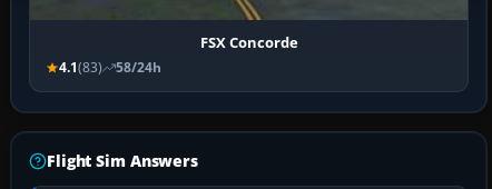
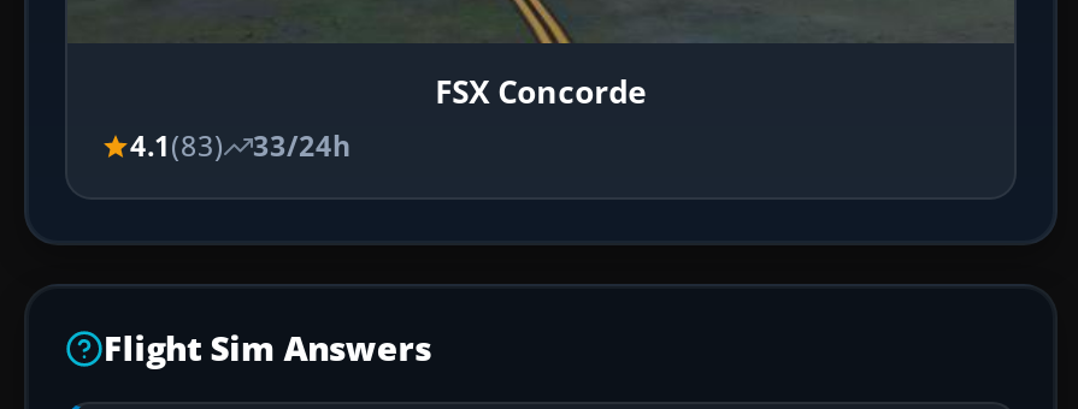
[59,59,161,76] 4.1(83) 58/24h -> [130,128,352,164] 4.1(83) 33/24h

